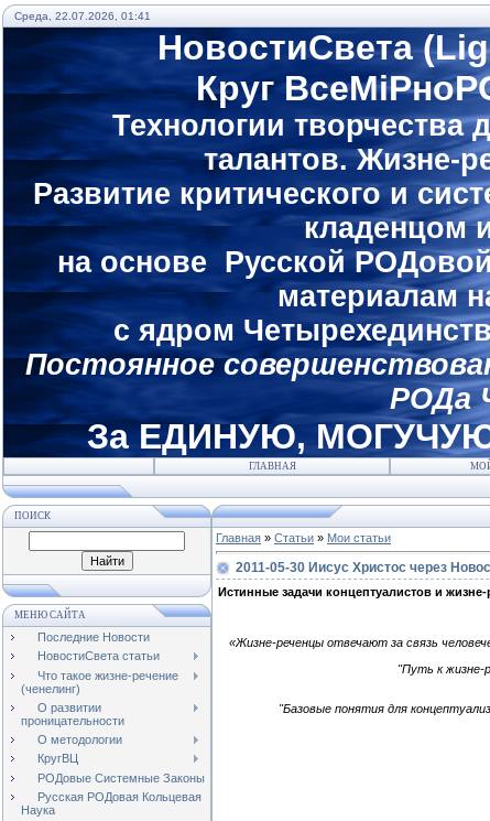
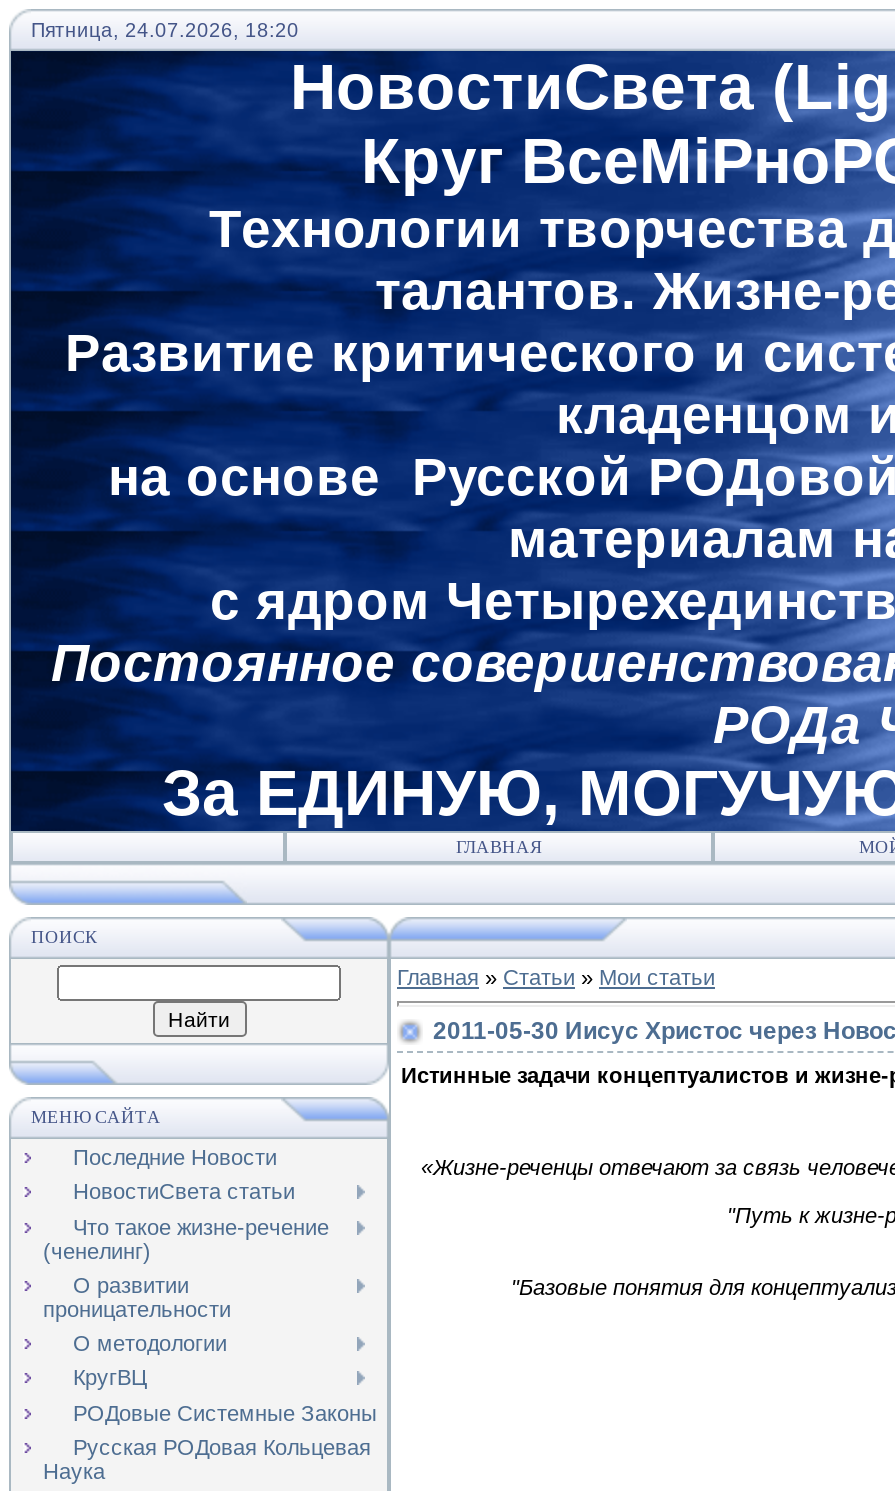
[14,10,151,22] Среда, 22.07.2026, 01:41 -> [31,19,299,41] Пятница, 24.07.2026, 18:20

